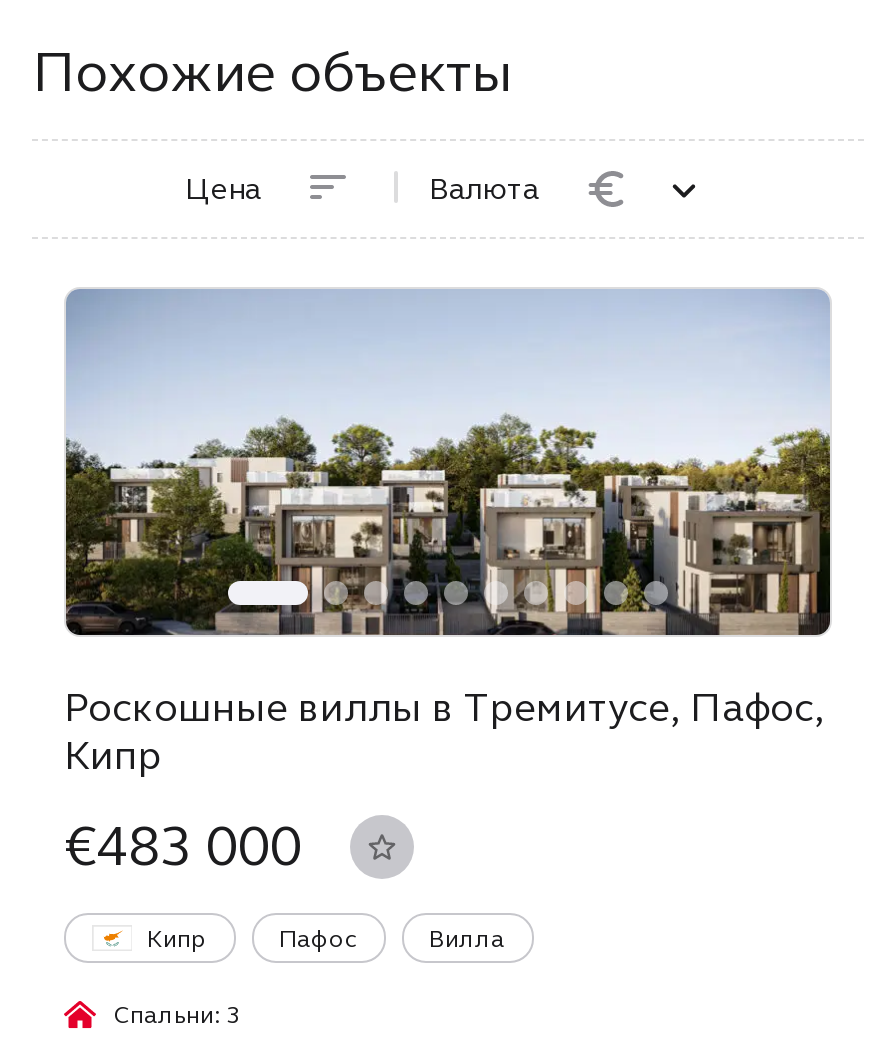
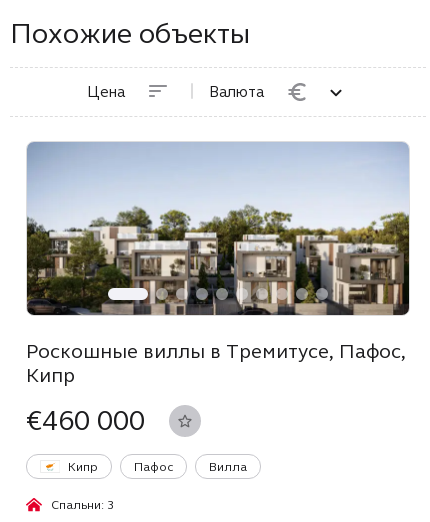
[64,813,302,881] €483 000 -> [26,404,145,438] €460 000

